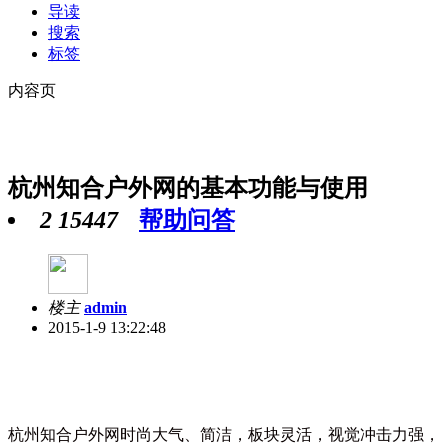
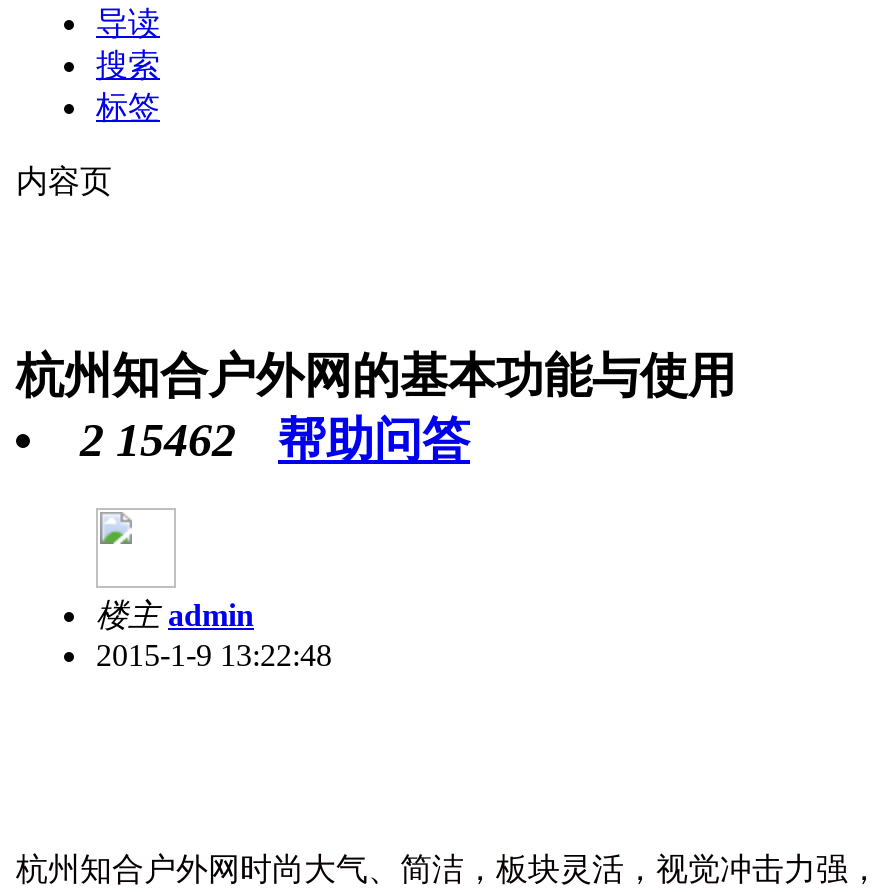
[40,207,235,233] 2 15447 帮助问答 -> [80,414,470,466] 2 15462 帮助问答

